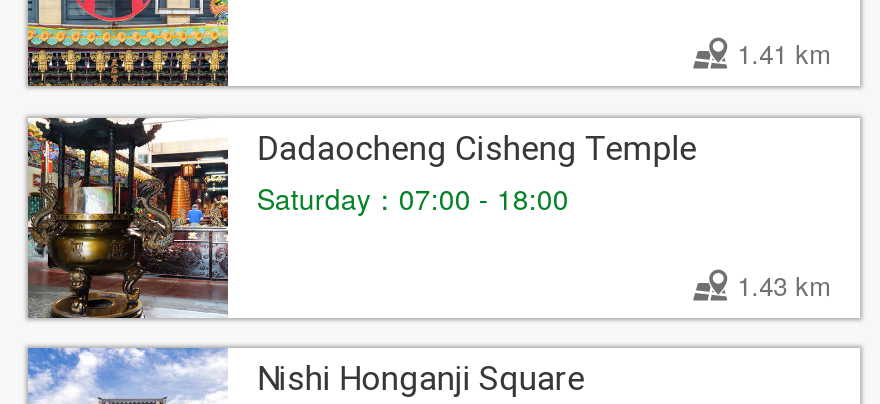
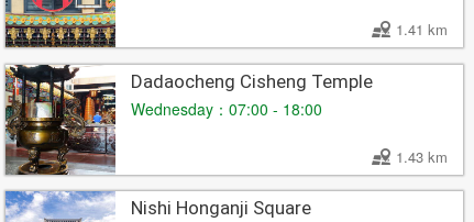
[257,177,569,217] Saturday：07:00 - 18:00 -> [131,97,323,119] Wednesday：07:00 - 18:00

